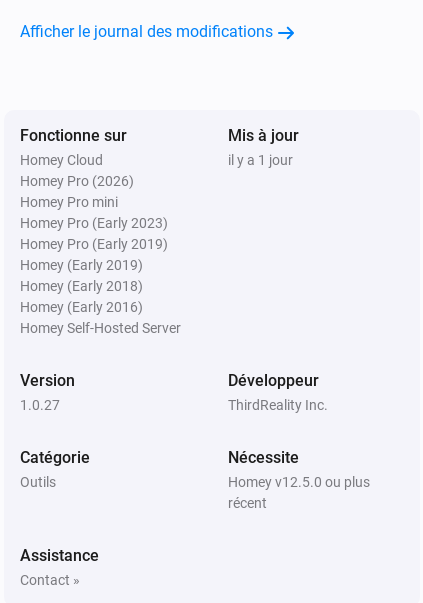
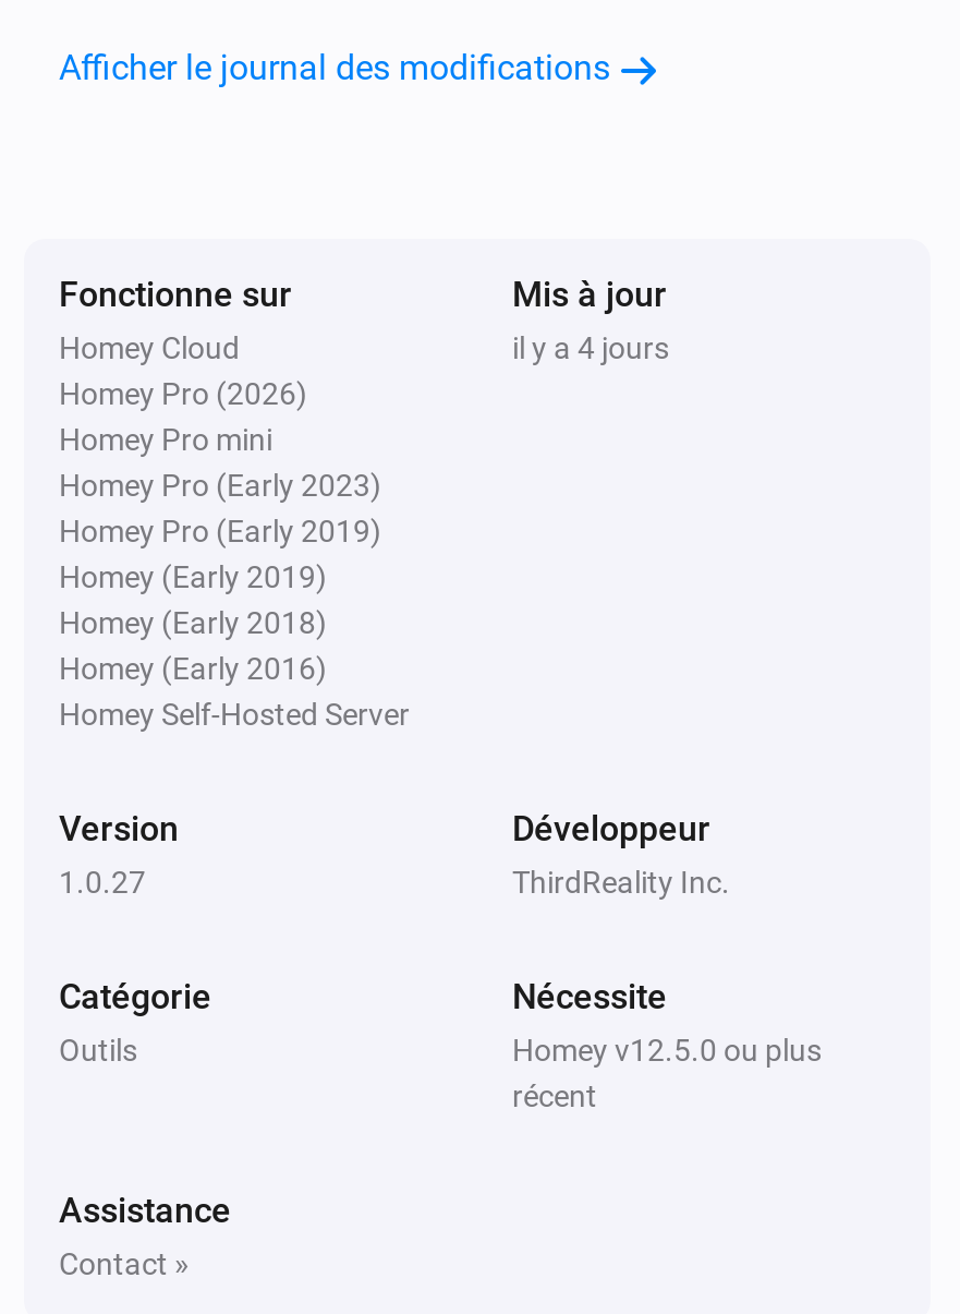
[228,152,293,168] il y a 1 jour -> [512,330,669,365] il y a 4 jours

